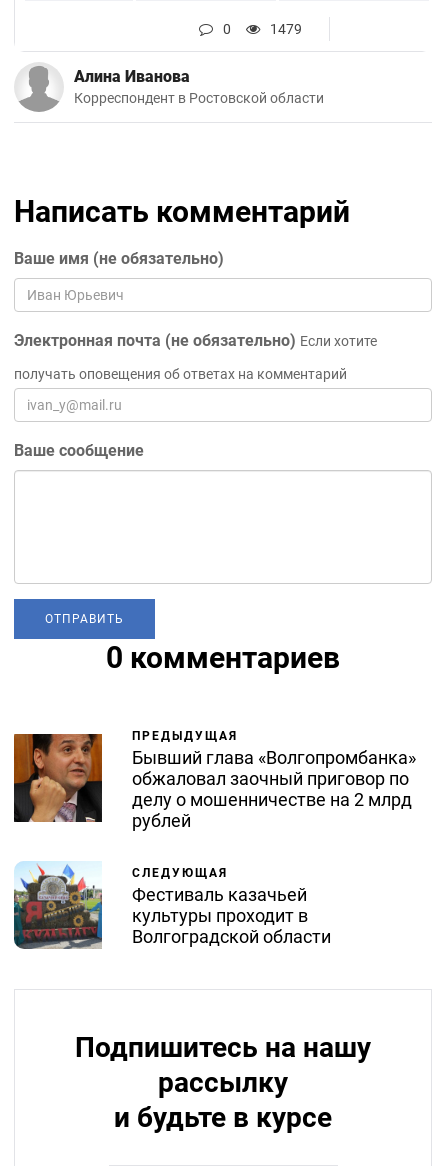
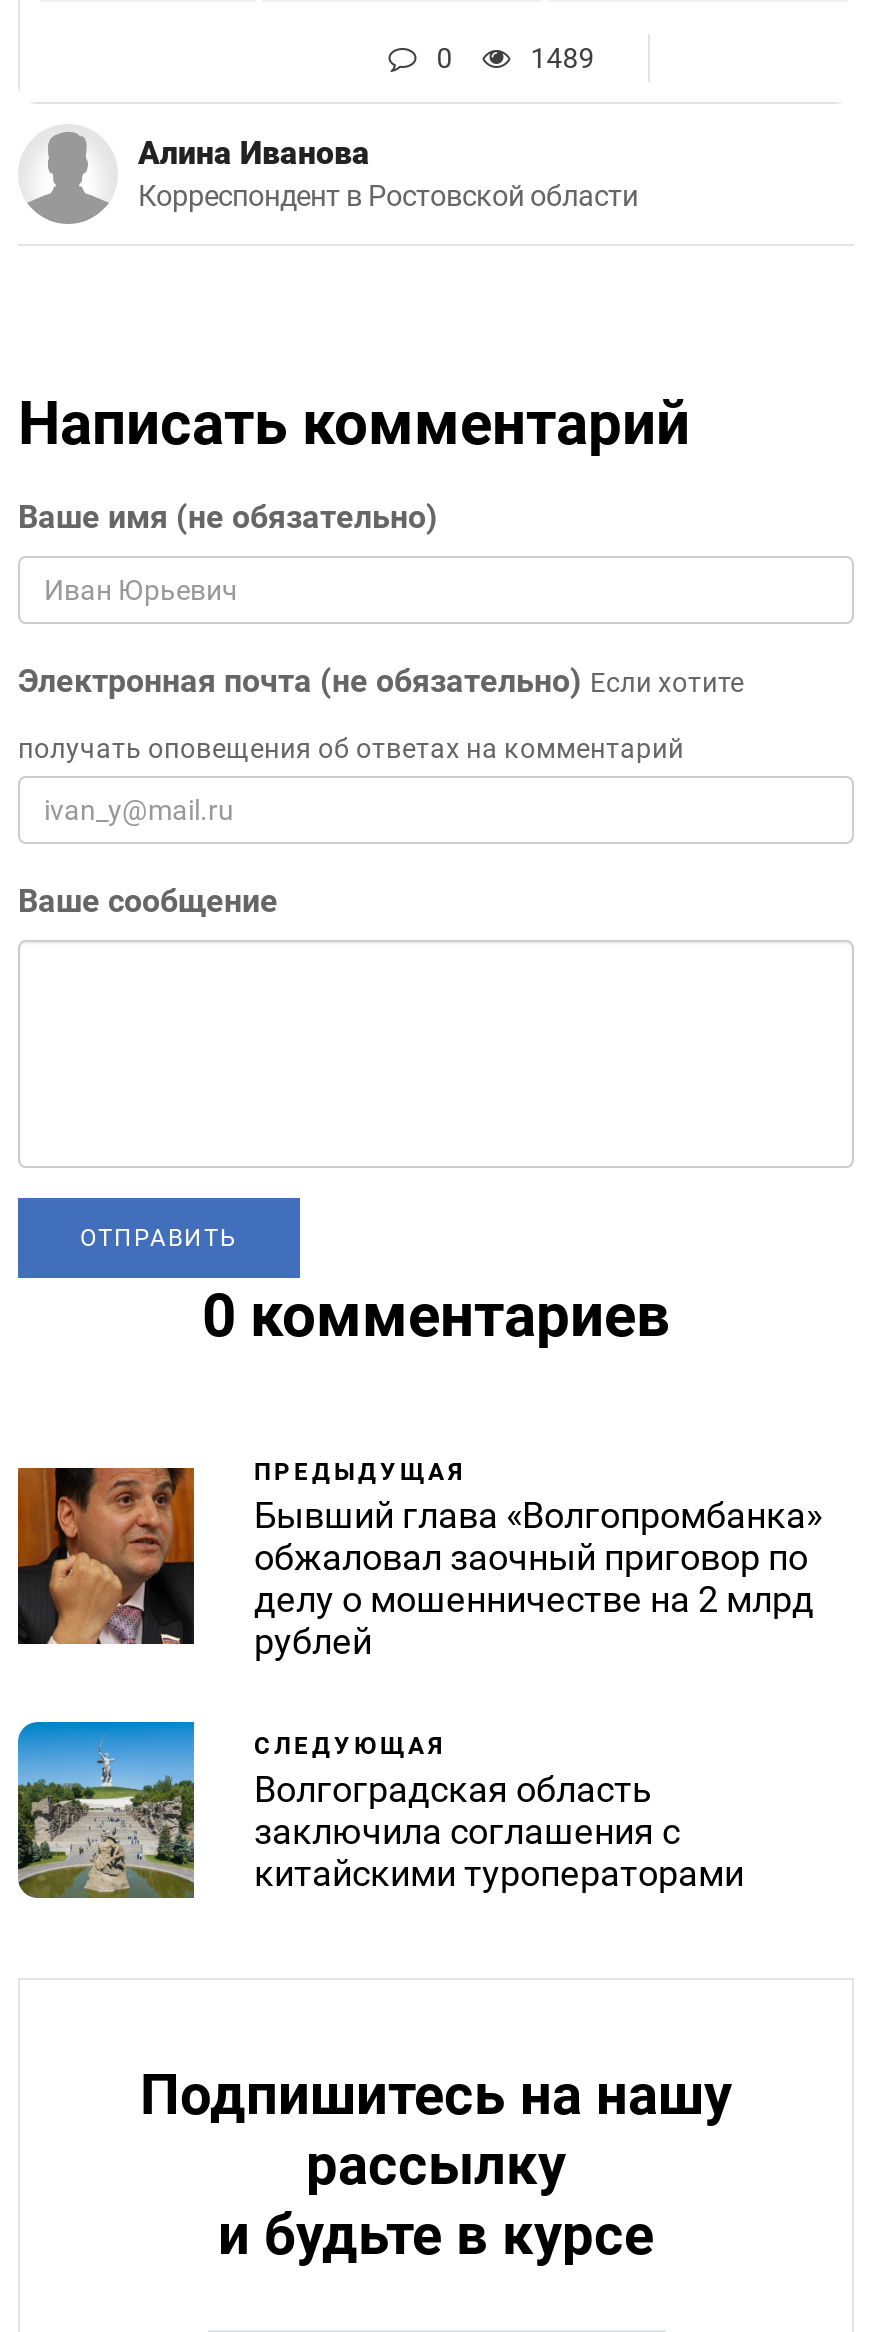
[270,21,302,37] 1479 -> [530,41,594,73] 1489
[14,861,331,949] [image] | Фестиваль казачьей | культуры проходит в | Волгоградской области -> [16,1720,744,1898] [image] | Волгоградская область | заключила соглашения с | китайскими туроператорами

